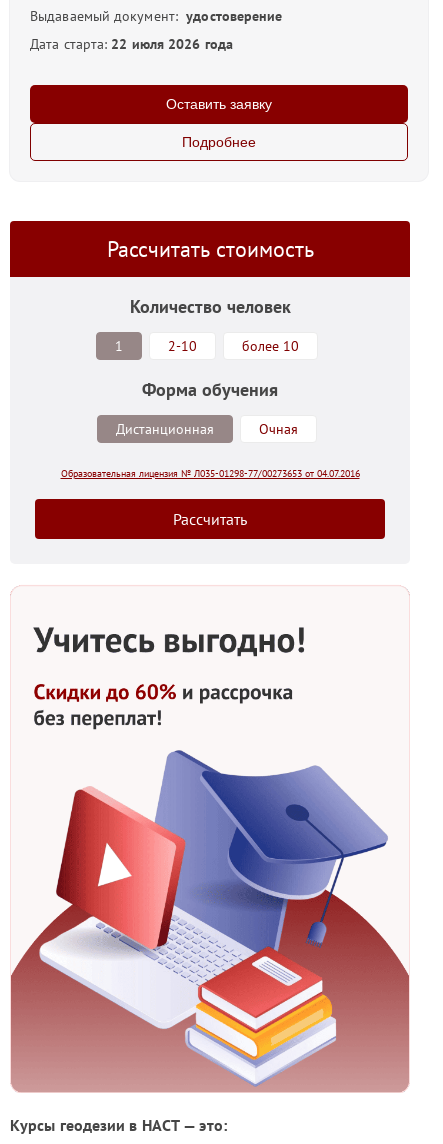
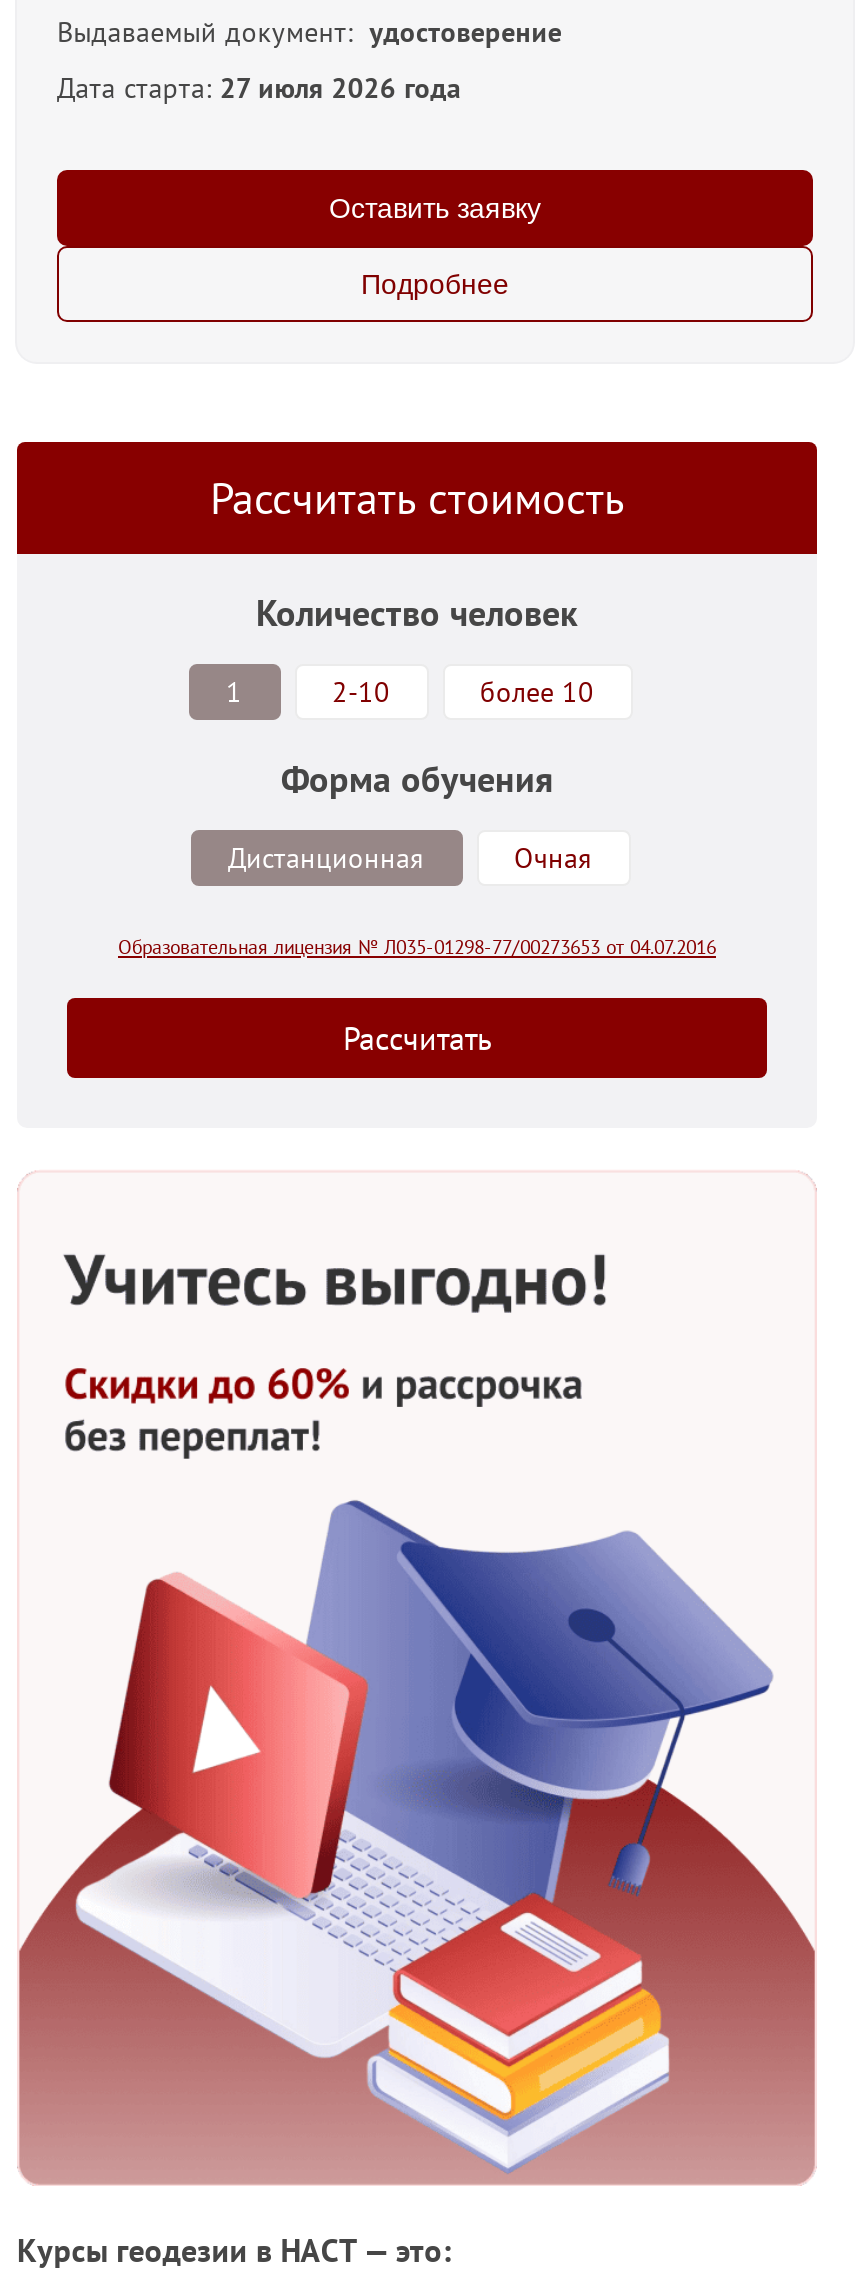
[30,35,233,53] Дата старта: 22 июля 2026 года -> [57,70,461,106] Дата старта: 27 июля 2026 года

